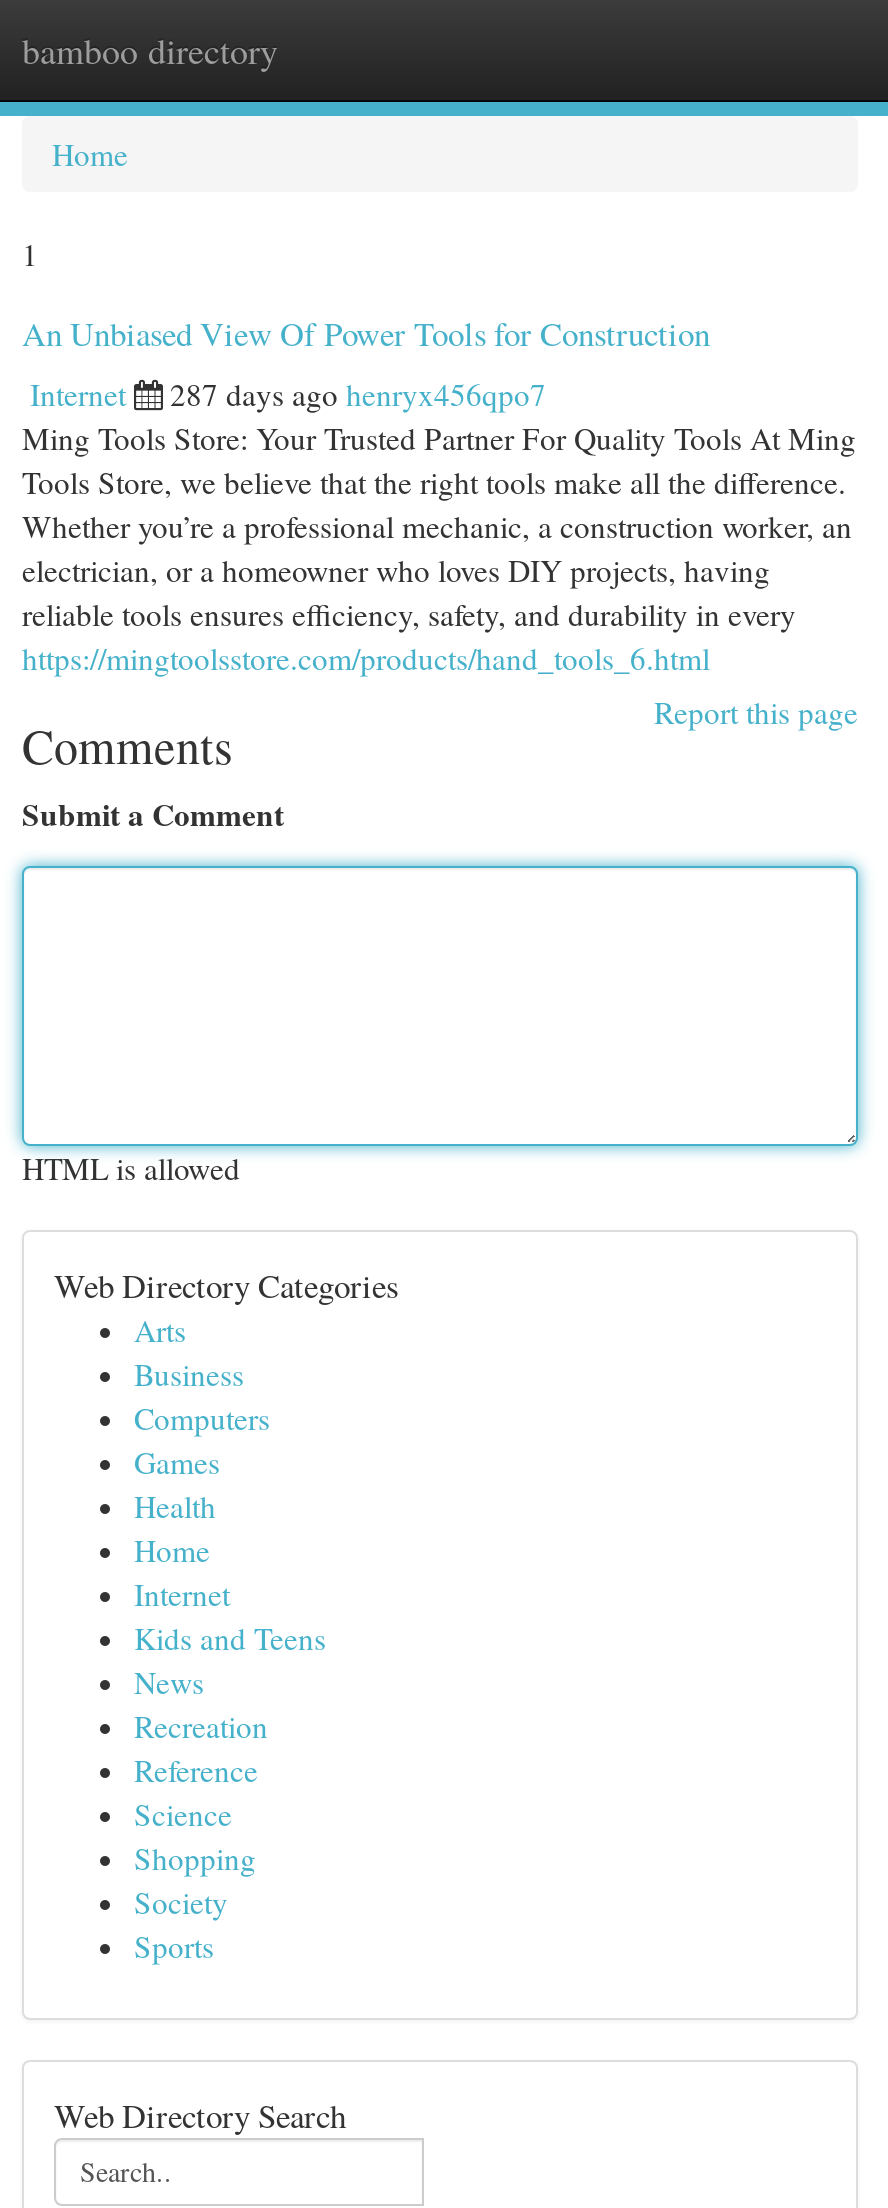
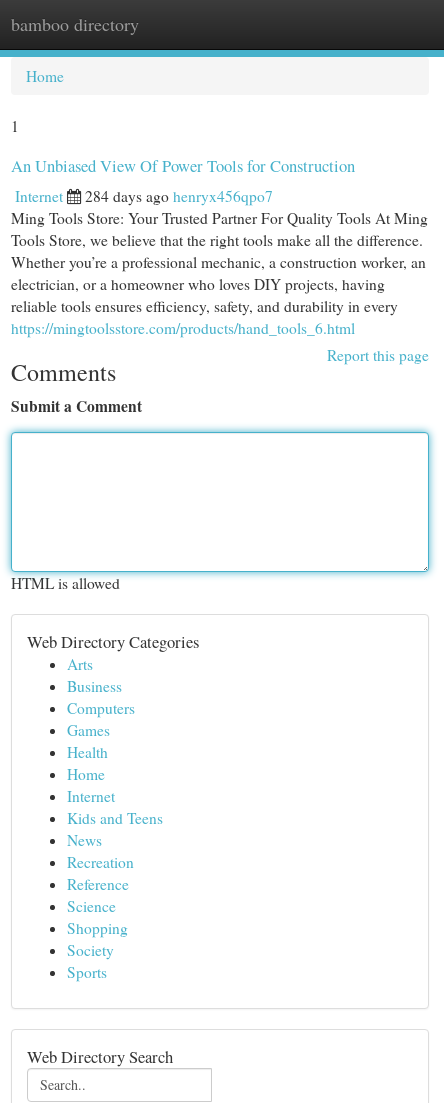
[170,374,546,414] 287 days ago henryx456qpo7 -> [85,186,273,206] 284 days ago henryx456qpo7

